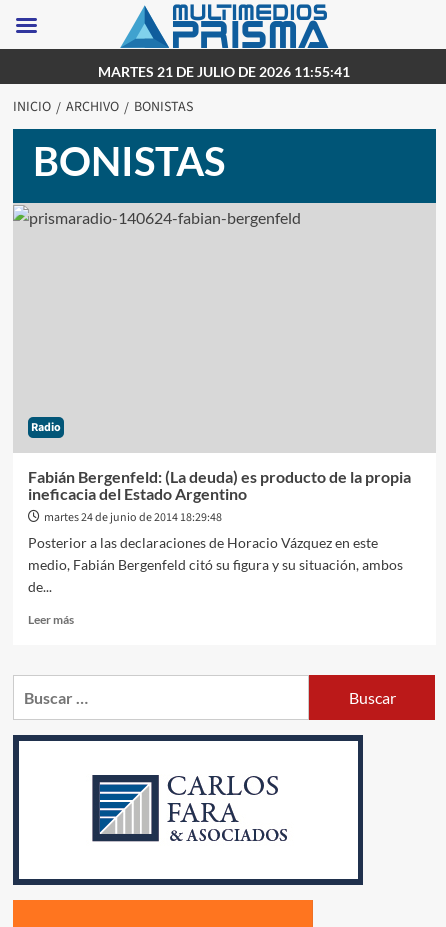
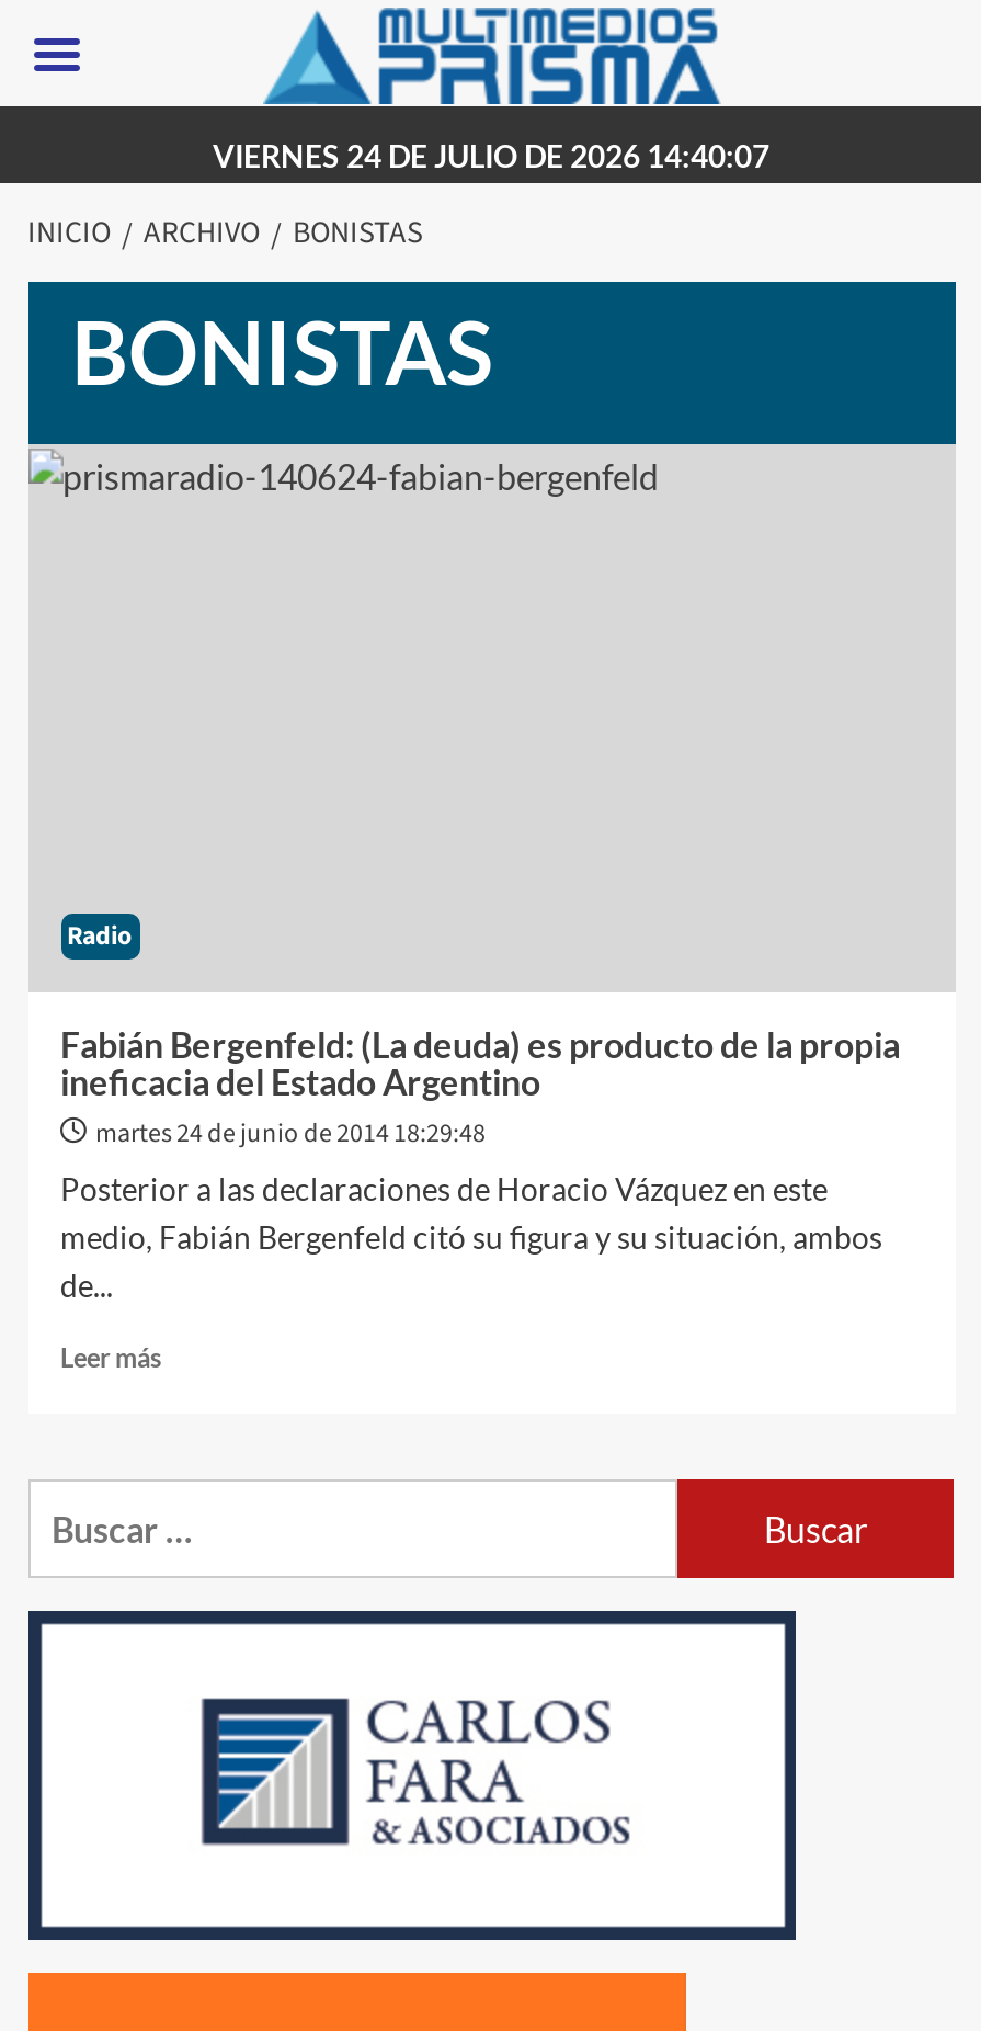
[98,63,350,80] MARTES 21 DE JULIO DE 2026 11:55:41 -> [213,137,769,174] VIERNES 24 DE JULIO DE 2026 14:40:07

